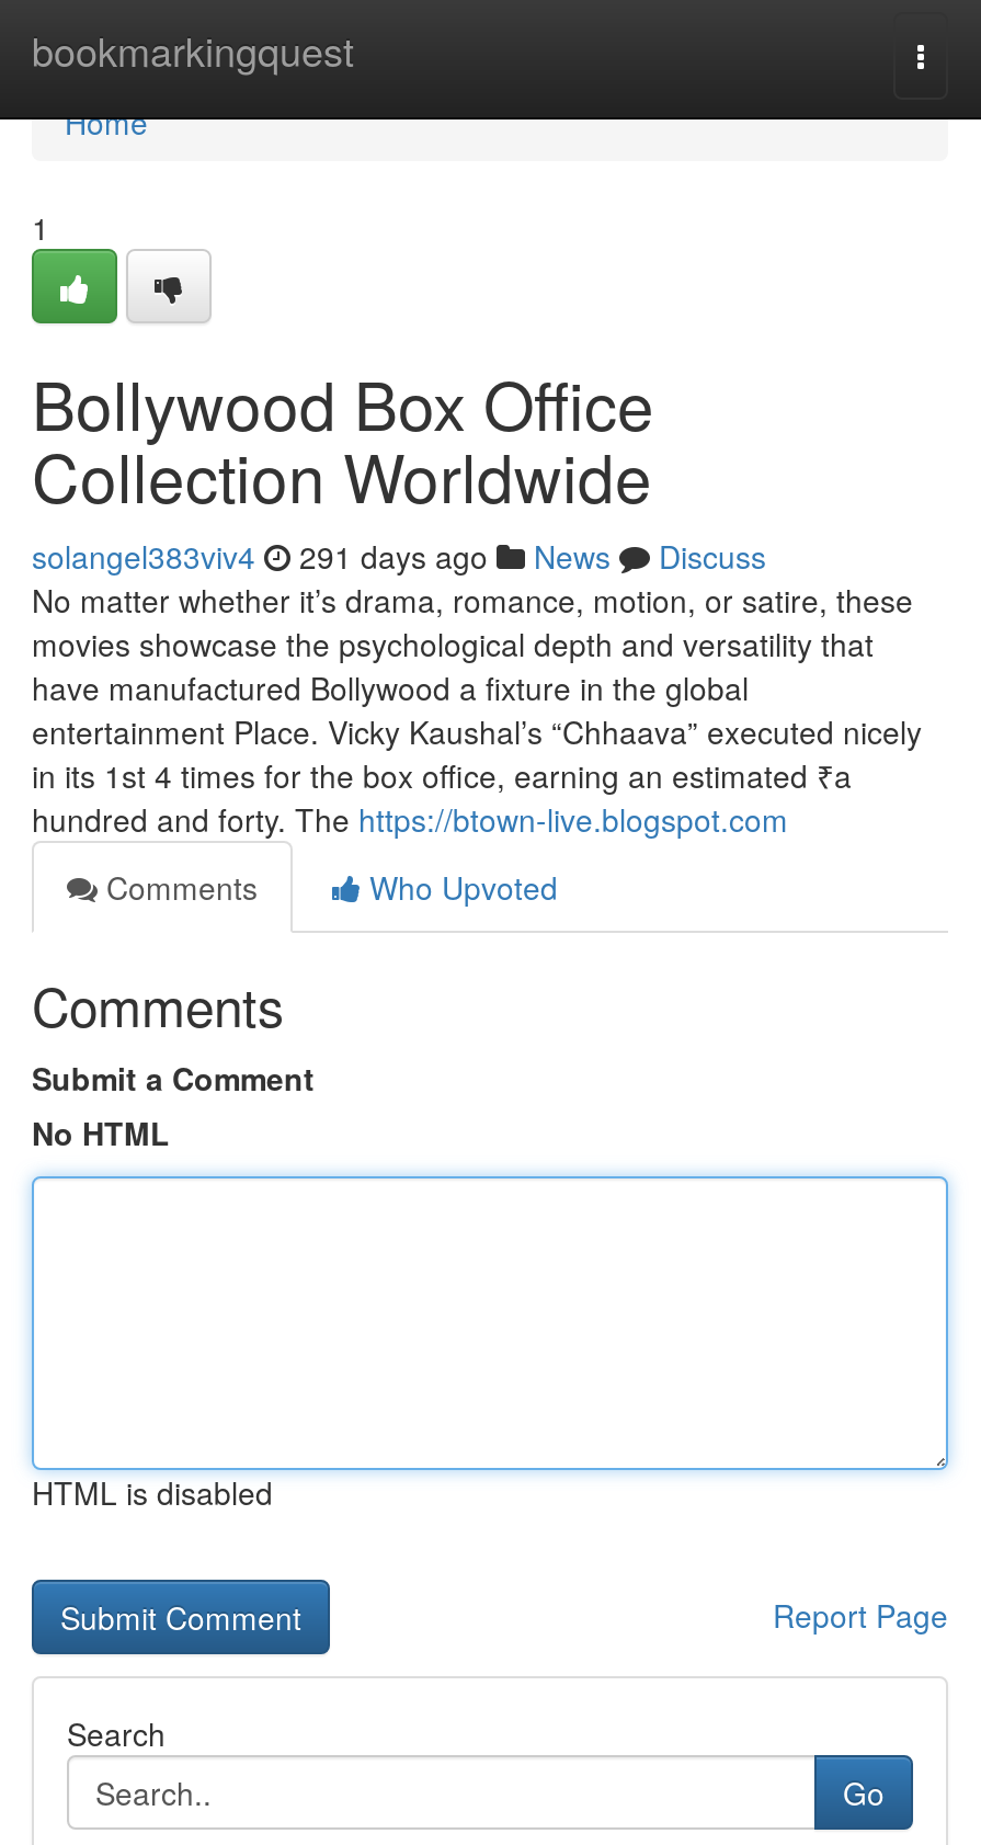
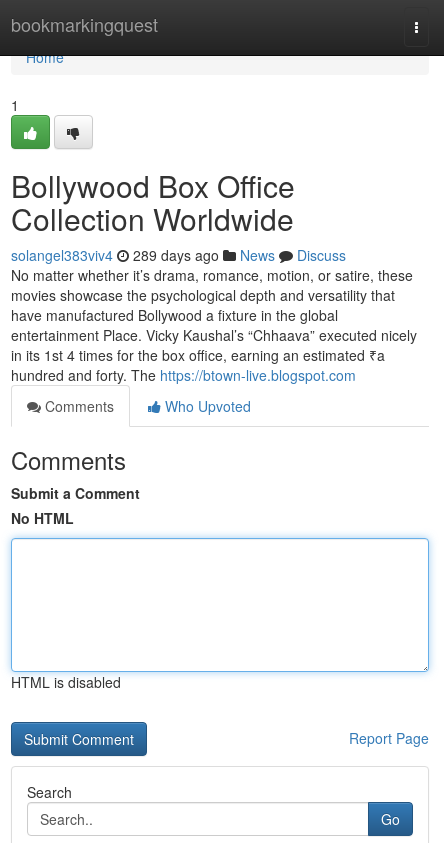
[32,534,766,578] solangel383viv4 291 days ago News Discuss -> [11,245,346,265] solangel383viv4 289 days ago News Discuss

